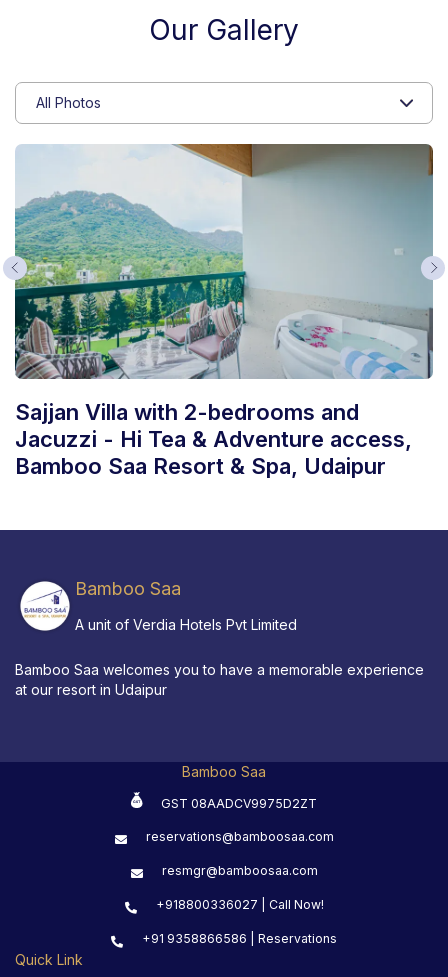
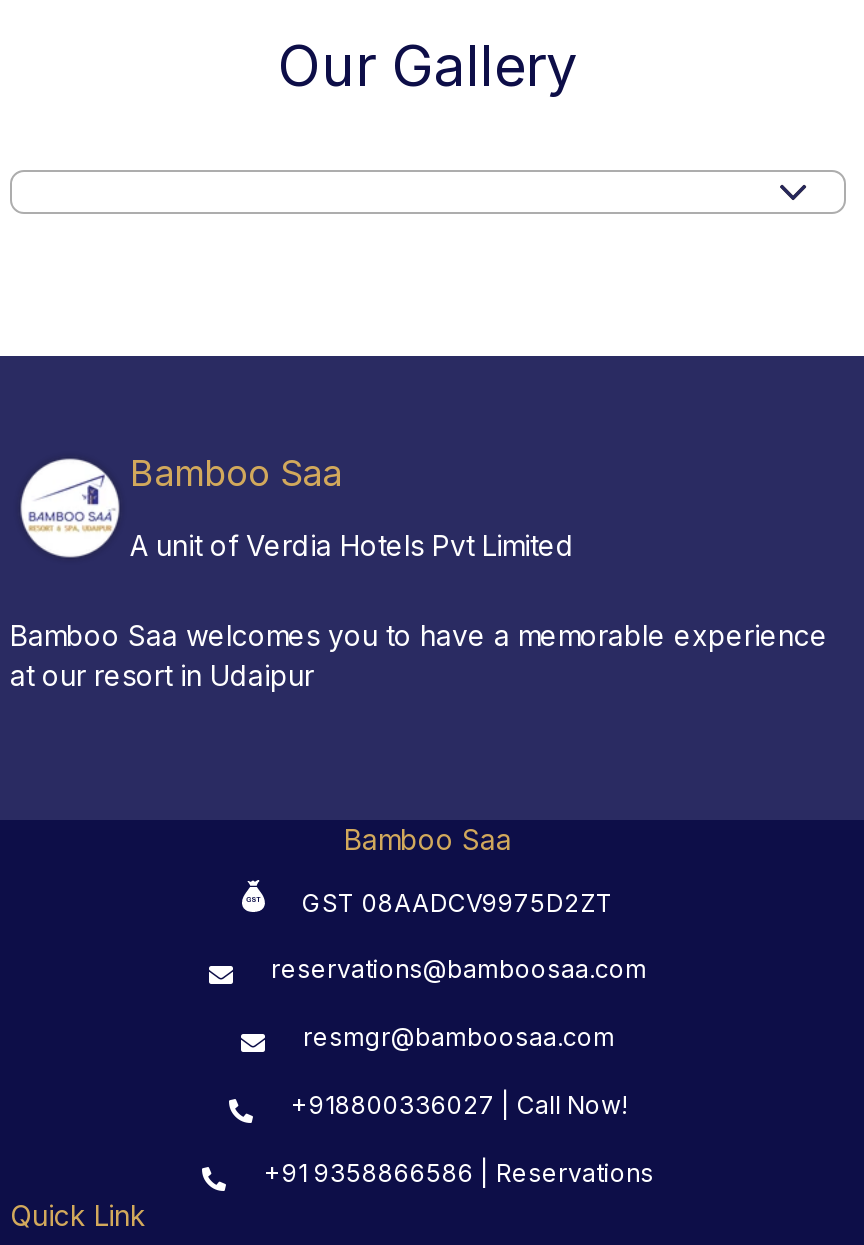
[36,94,101,111] All Photos -> none
[4,143,444,479] [image] | Sajjan Villa with 2-bedrooms and | Jacuzzi - Hi Tea & Adventure access, | Bamboo Saa Resort & Spa, Udaipur -> none

